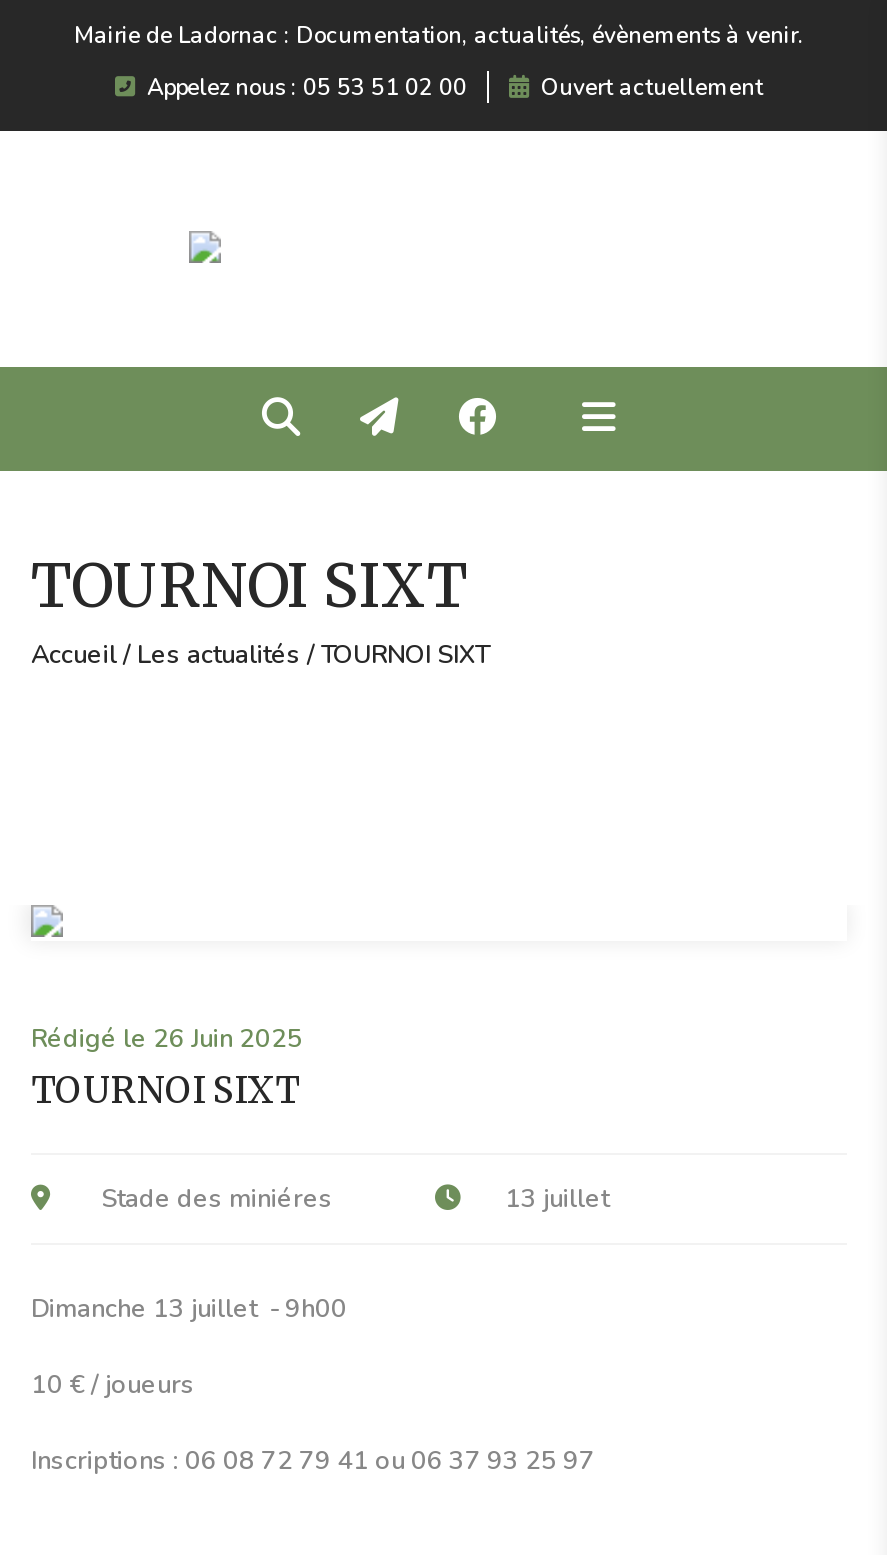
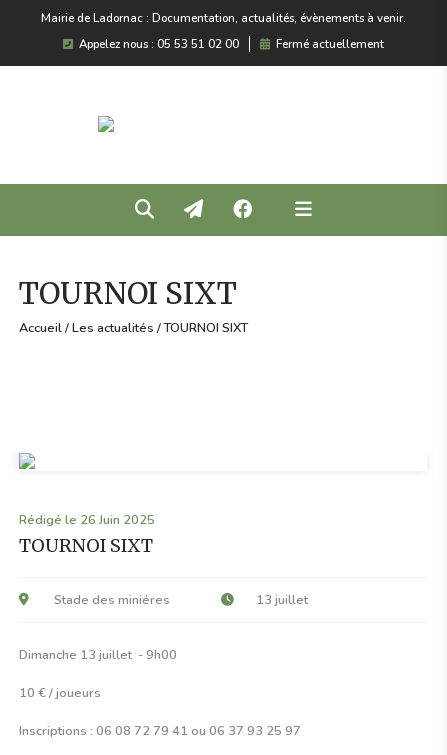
[529,71,763,103] Ouvert actuellement -> [269,36,383,52] Fermé actuellement

